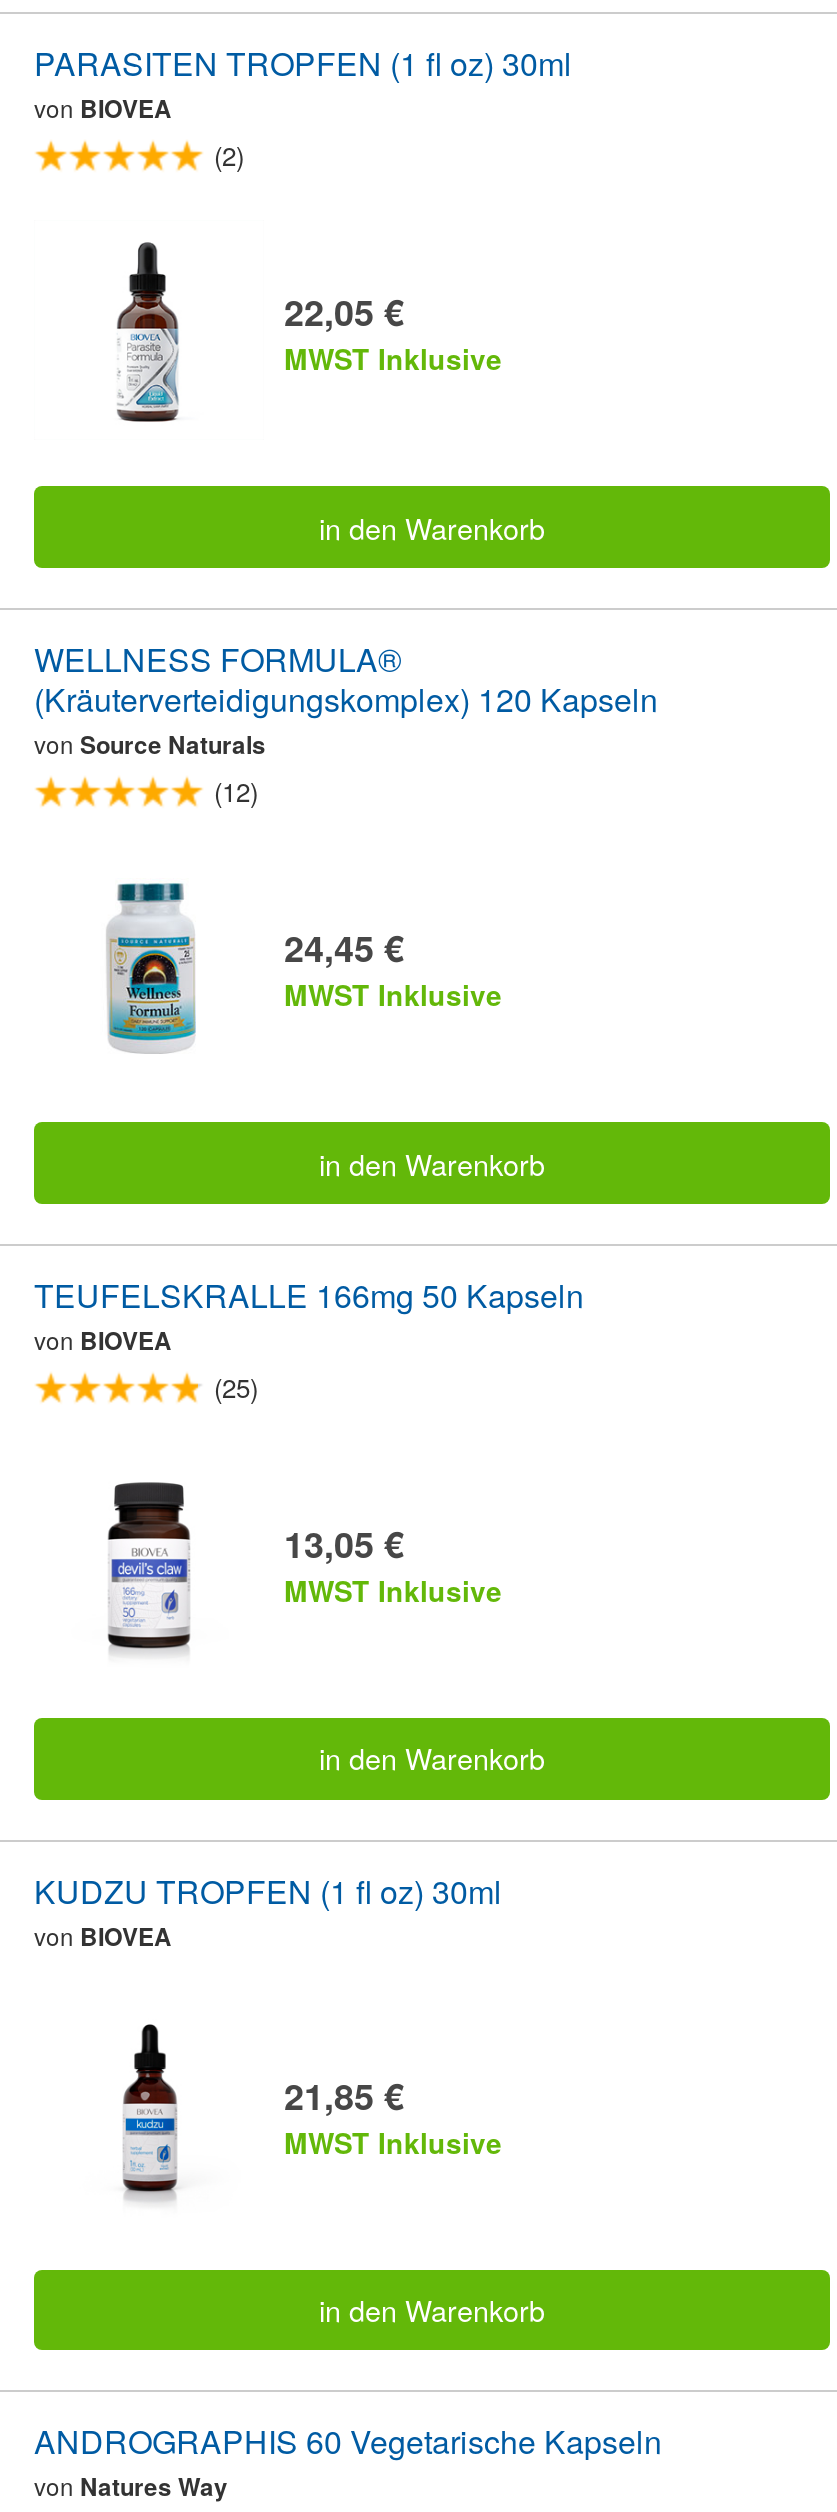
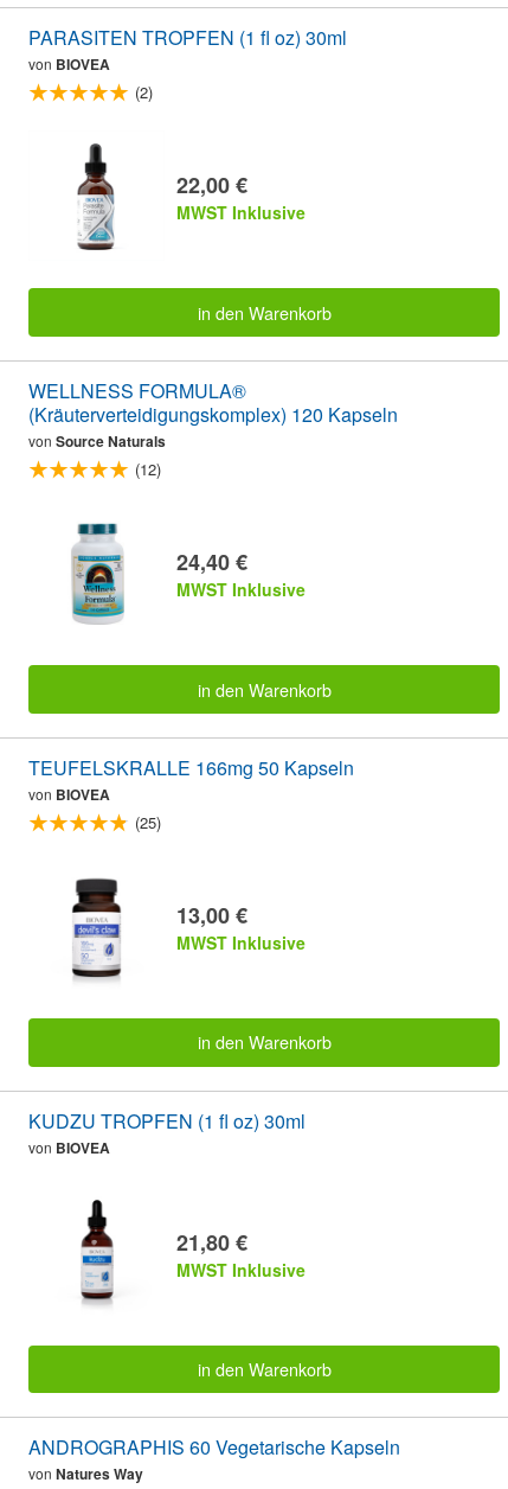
[284,286,404,338] 22,05 € -> [176,170,247,201] 22,00 €
[284,922,404,974] 24,45 € -> [176,547,247,577] 24,40 €
[284,1518,404,1570] 13,05 € -> [176,900,247,931] 13,00 €
[284,2070,404,2122] 21,85 € -> [176,1227,247,1258] 21,80 €

